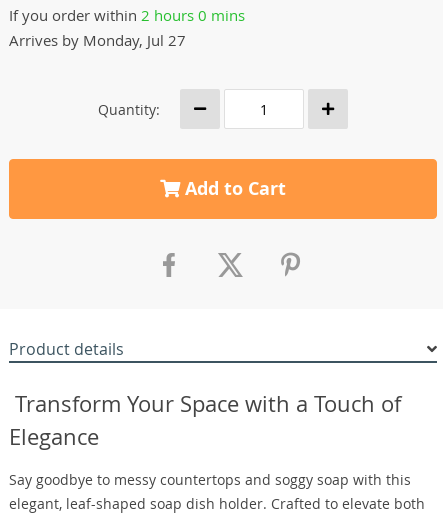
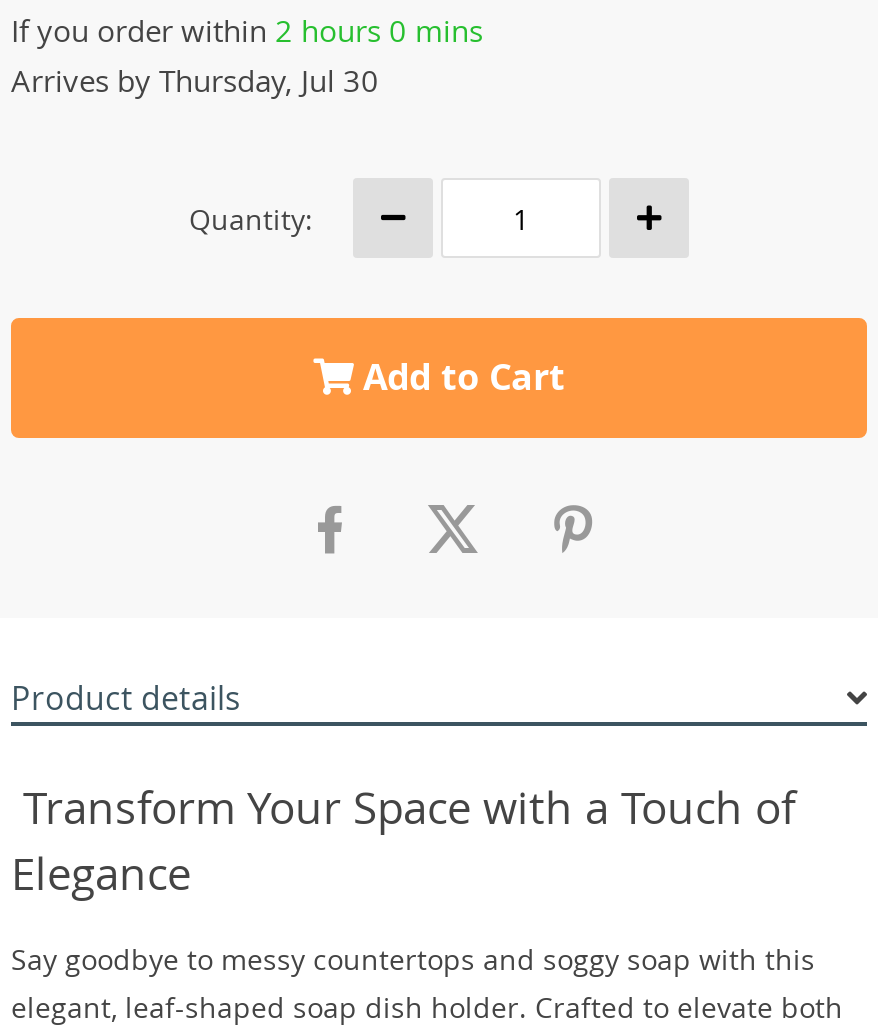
[9,30,186,50] Arrives by Monday, Jul 27 -> [11,60,379,100] Arrives by Thursday, Jul 30

